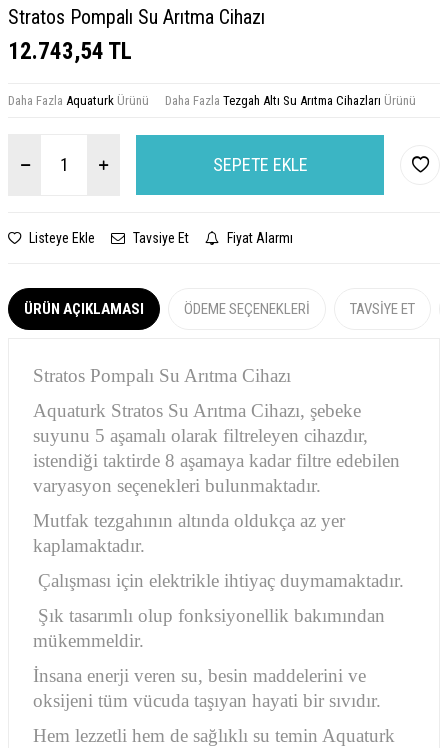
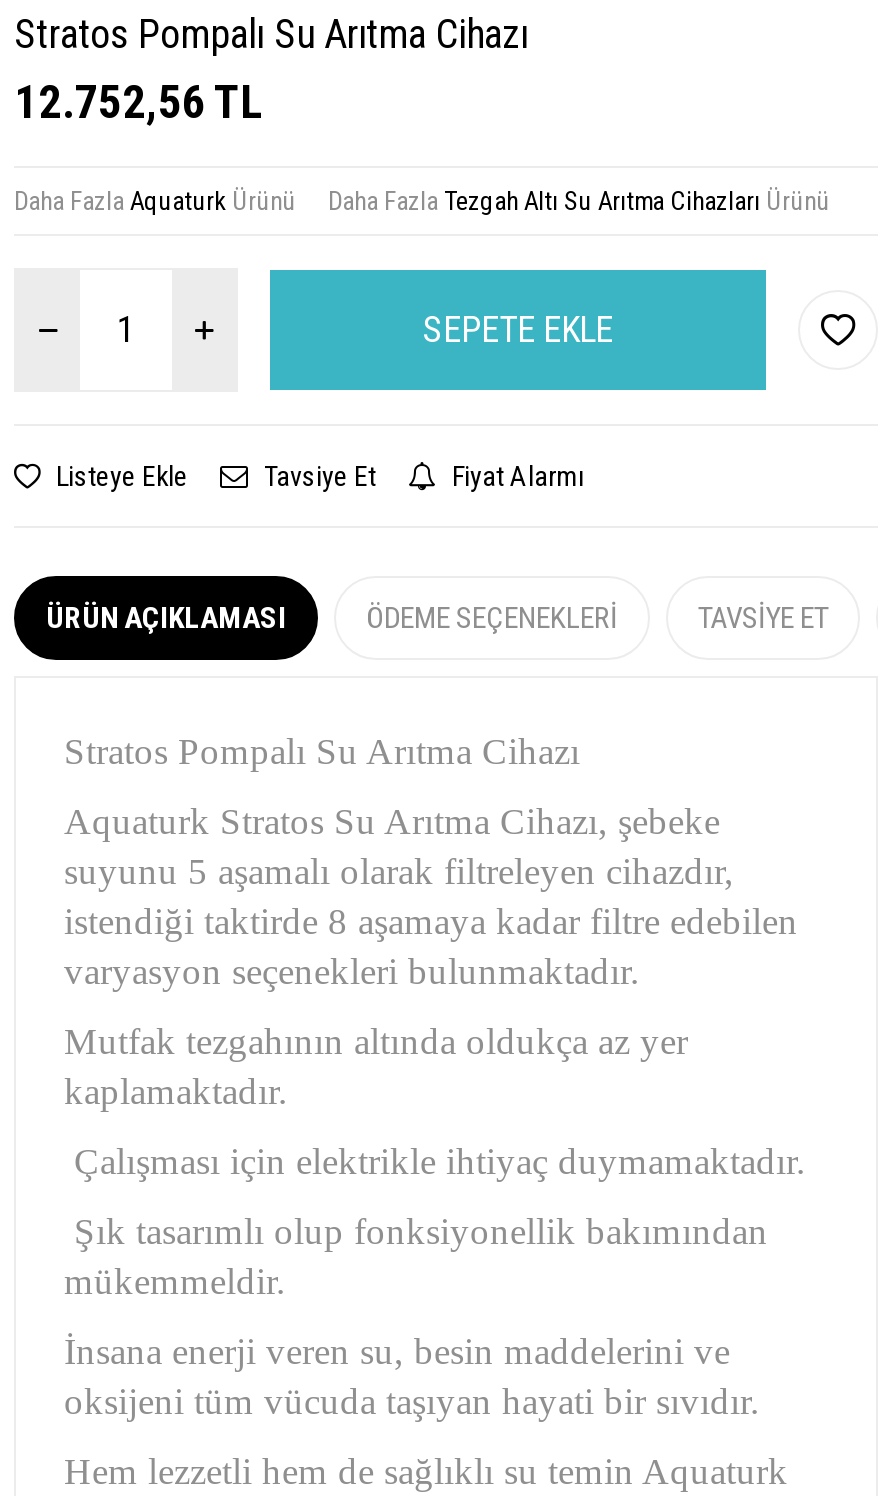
[8,38,132,65] 12.743,54 TL -> [14,76,262,130] 12.752,56 TL

